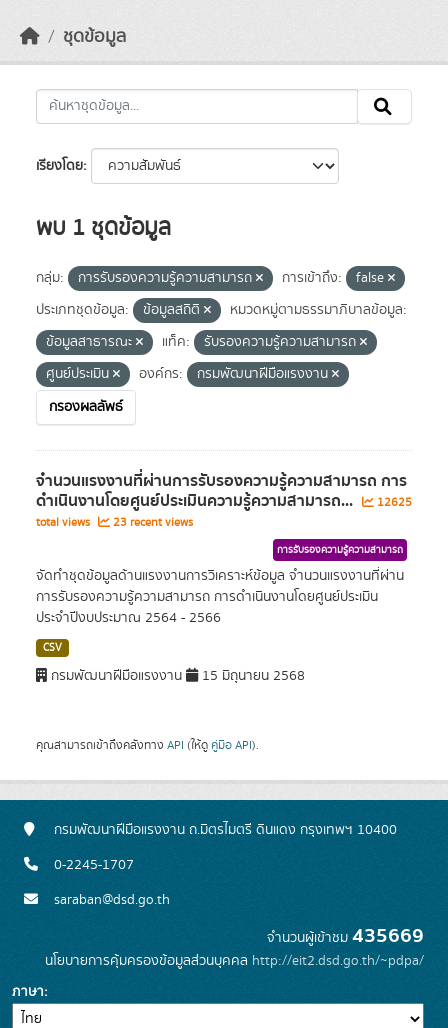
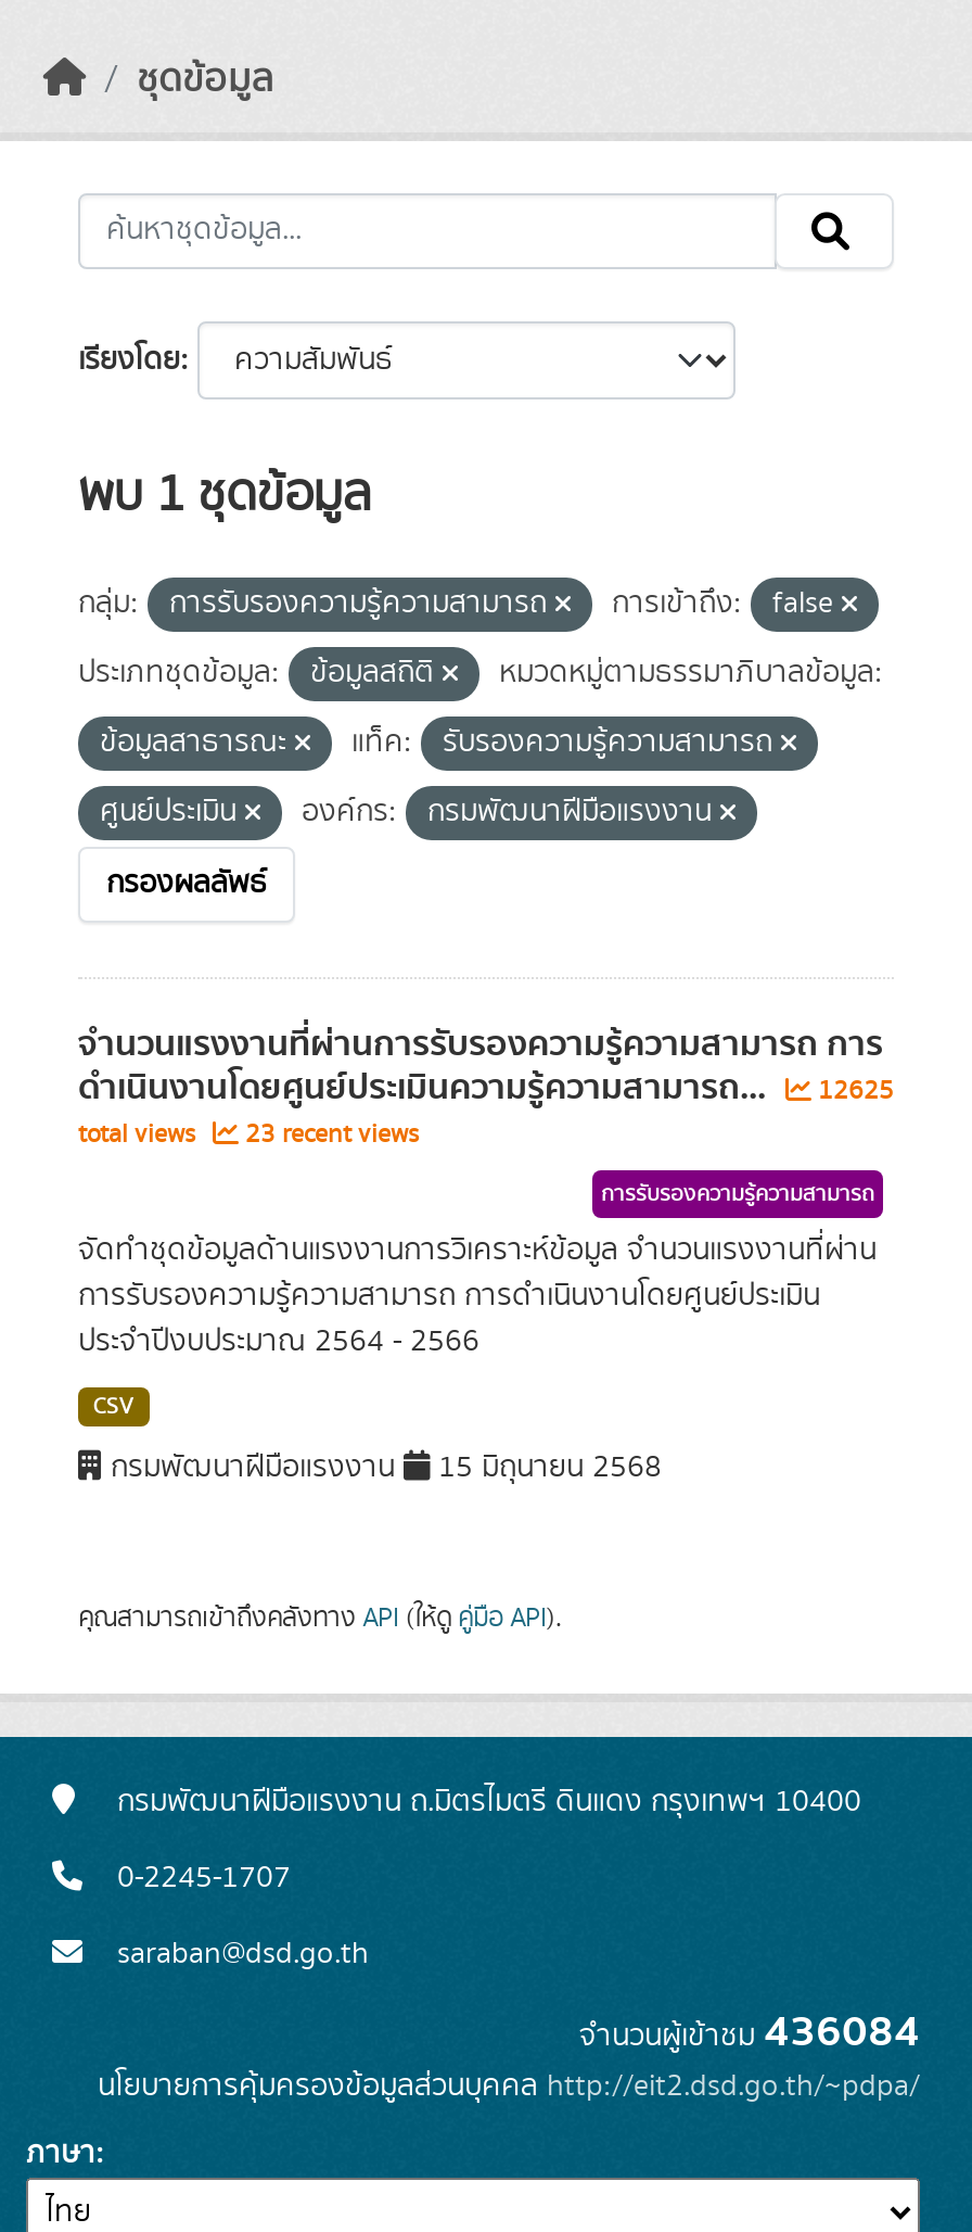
[267,920,424,952] จำนวนผู้เข้าชม435669 -> [579,1998,920,2067] จำนวนผู้เข้าชม436084

